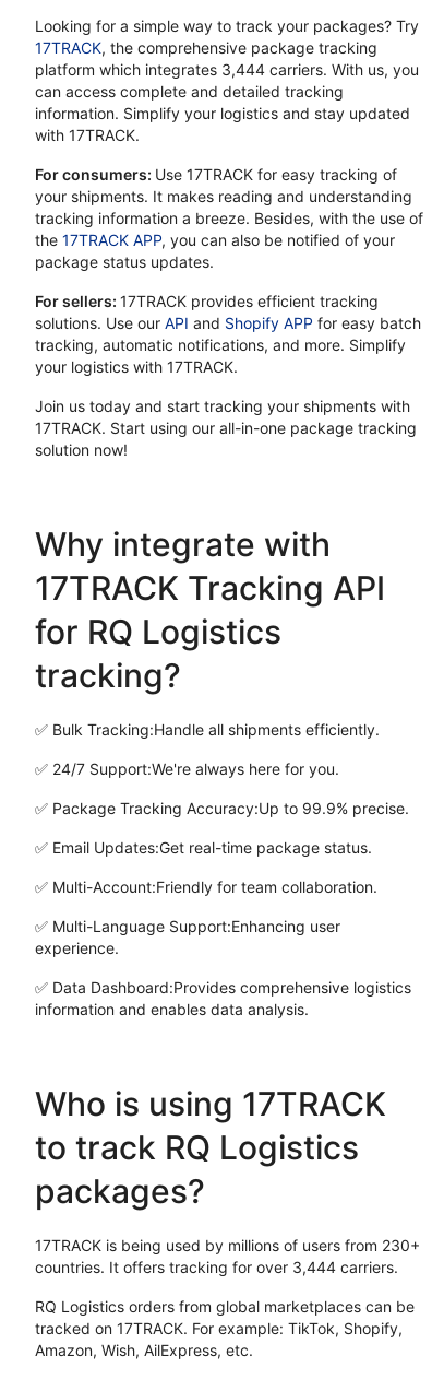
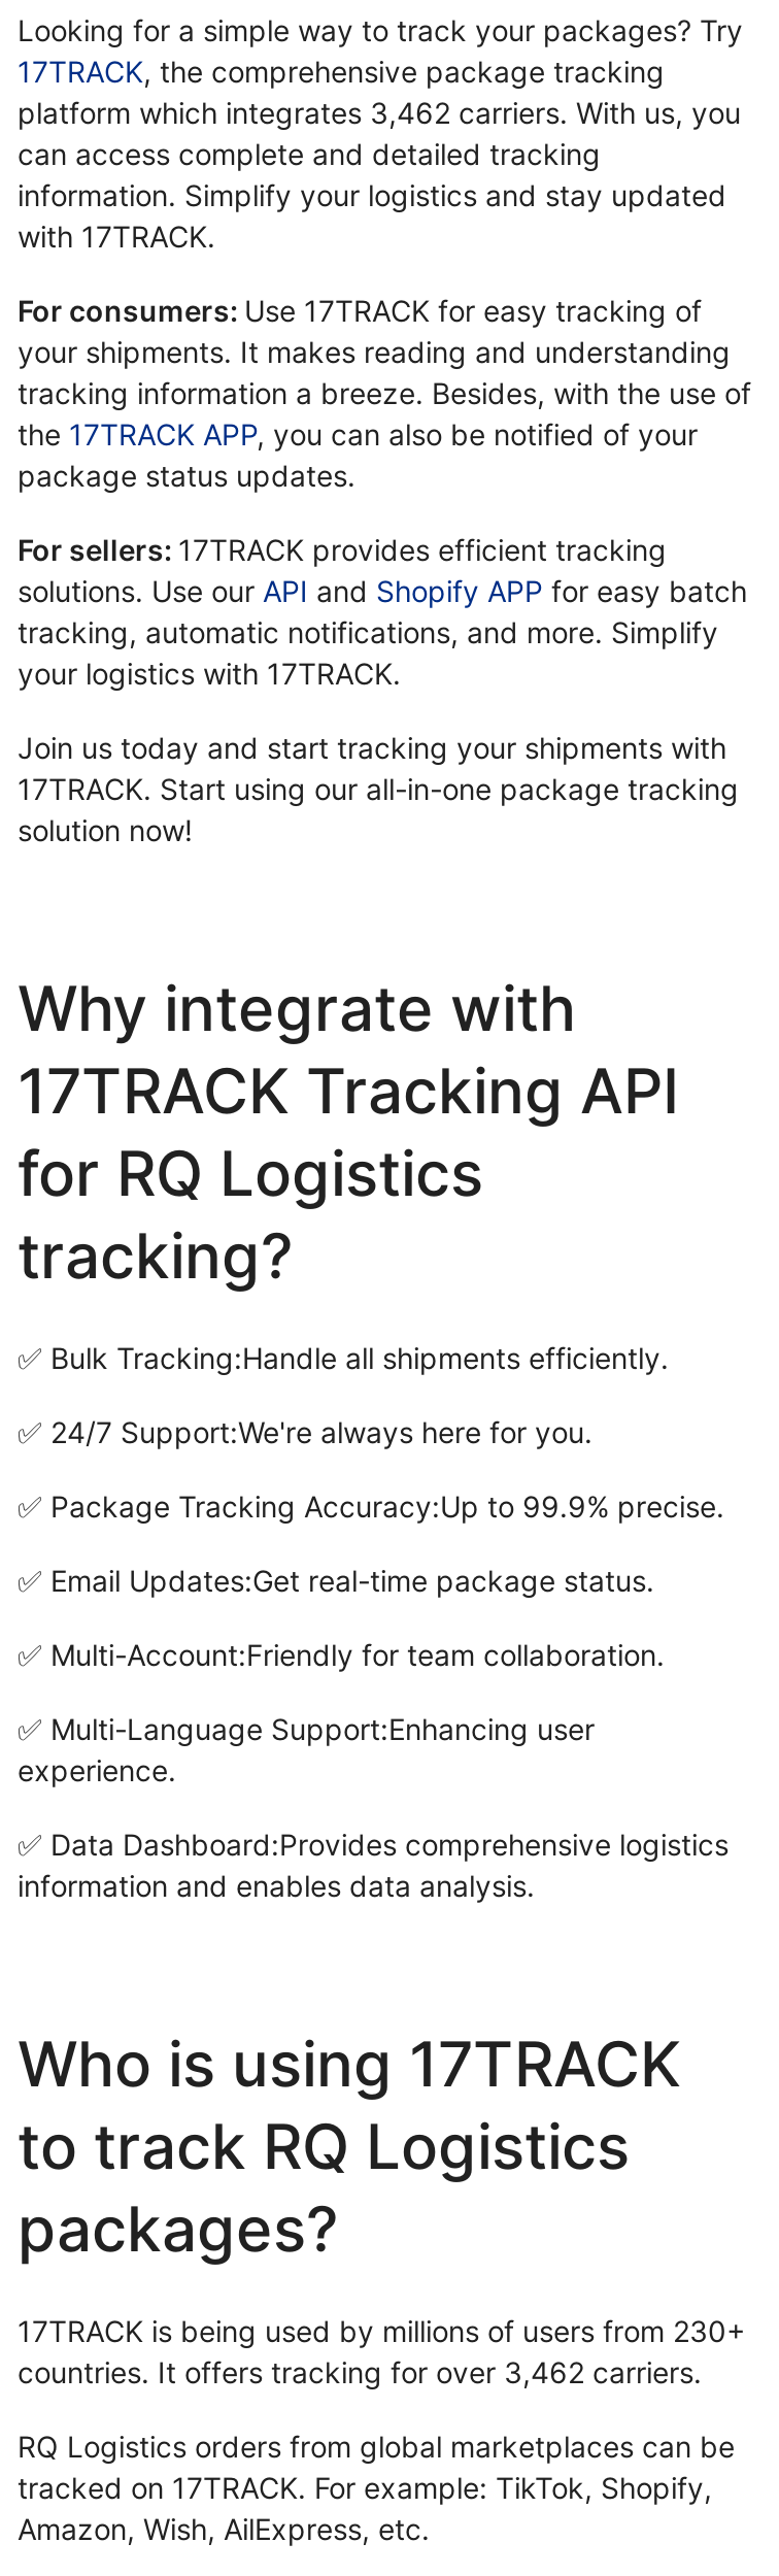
[35,61,419,79] platform which integrates 3,444 carriers. With us, you -> [18,96,741,131] platform which integrates 3,462 carriers. With us, you
[35,1258,398,1277] countries. It offers tracking for over 3,444 carriers. -> [18,2355,702,2390] countries. It offers tracking for over 3,462 carriers.

